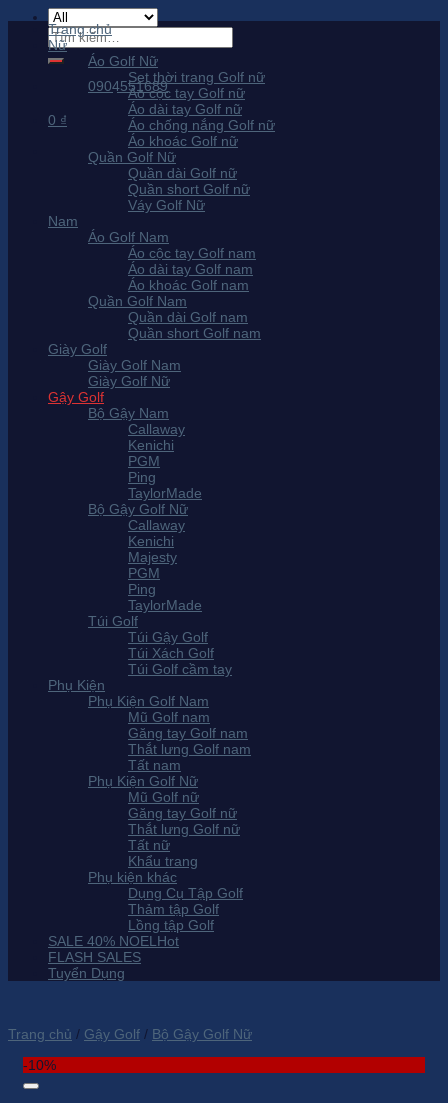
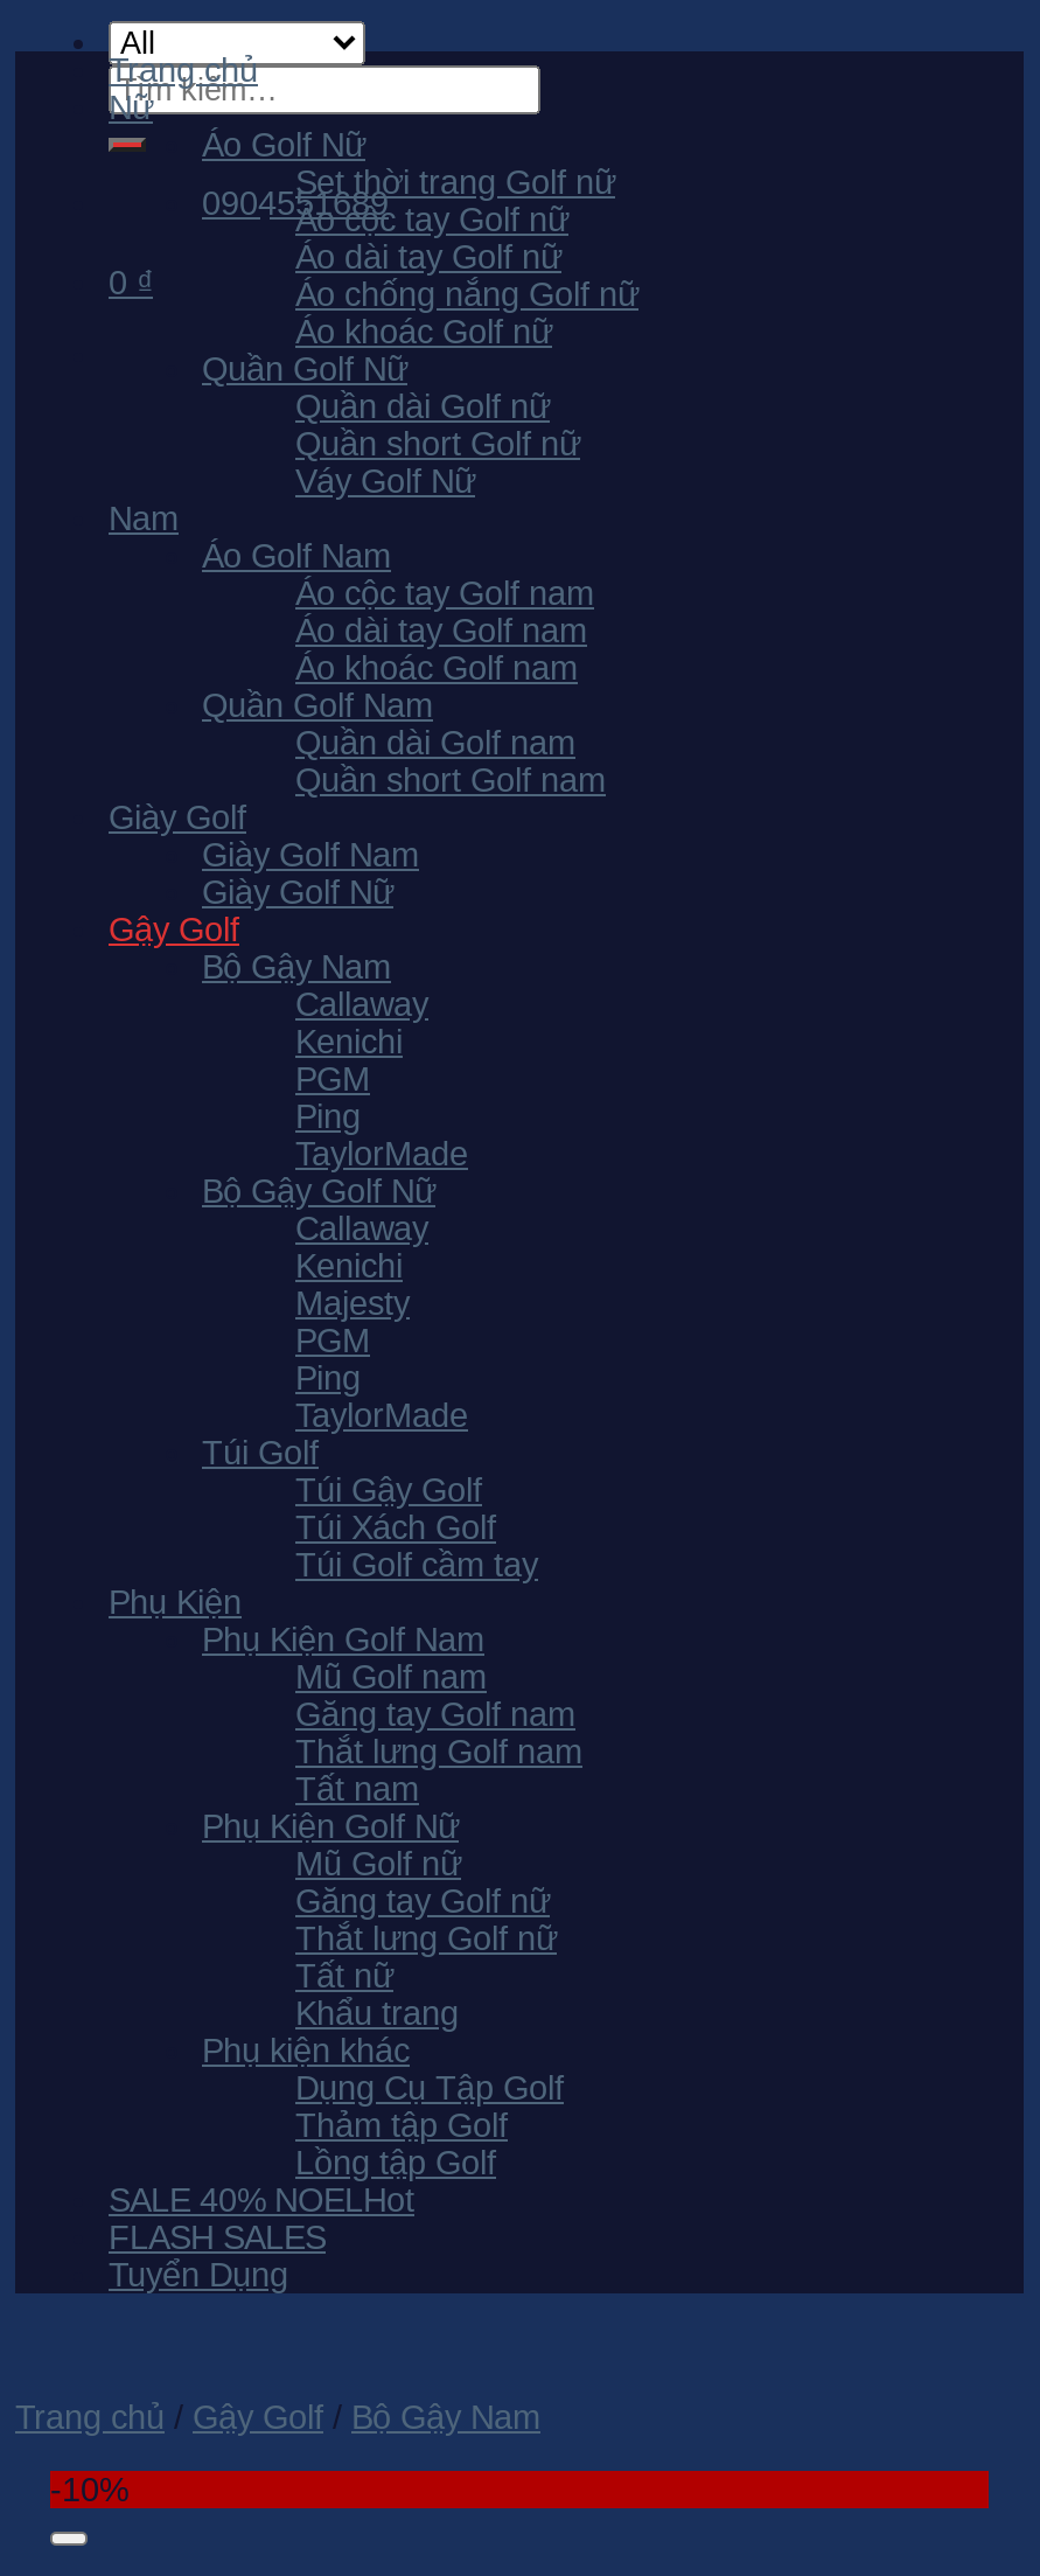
[8,1026,252,1042] Trang chủ / Gậy Golf / Bộ Gậy Golf Nữ -> [15,2398,540,2435] Trang chủ / Gậy Golf / Bộ Gậy Nam

